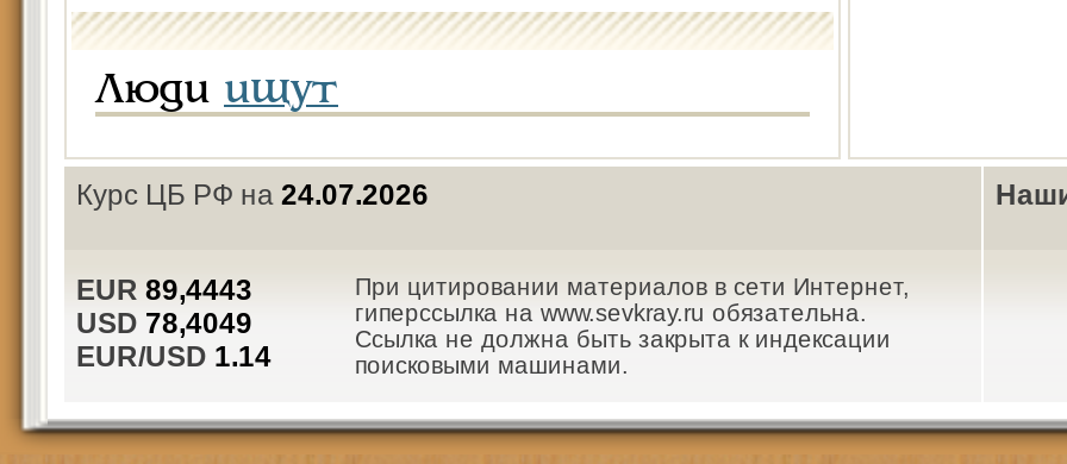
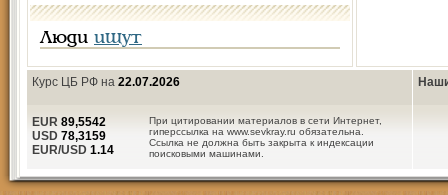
[76,178,429,212] Курс ЦБ РФ на 24.07.2026 -> [32,75,180,89] Курс ЦБ РФ на 22.07.2026
[76,274,252,307] EUR 89,4443 -> [32,115,106,129] EUR 89,5542
[76,307,252,340] USD 78,4049 -> [32,129,106,143] USD 78,3159

